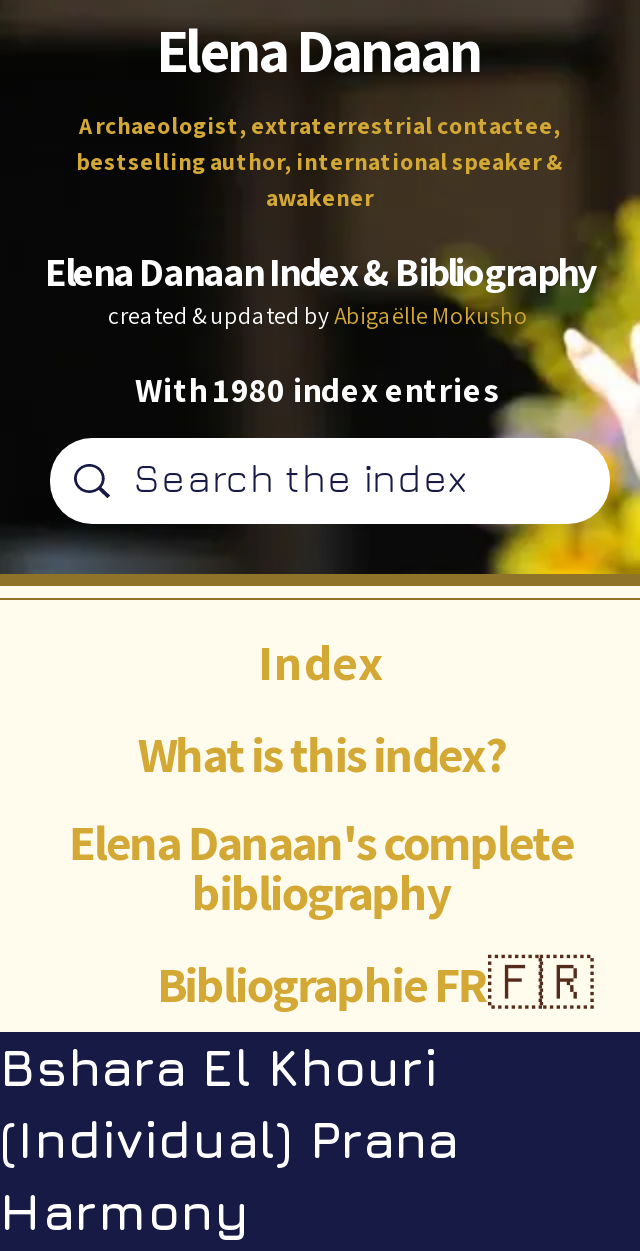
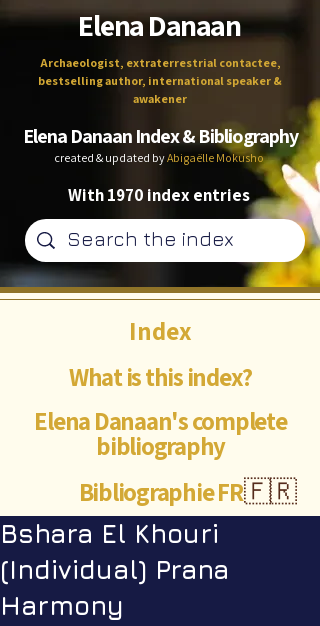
[135,368,499,412] With 1980 index entries -> [67,184,249,206] With 1970 index entries

